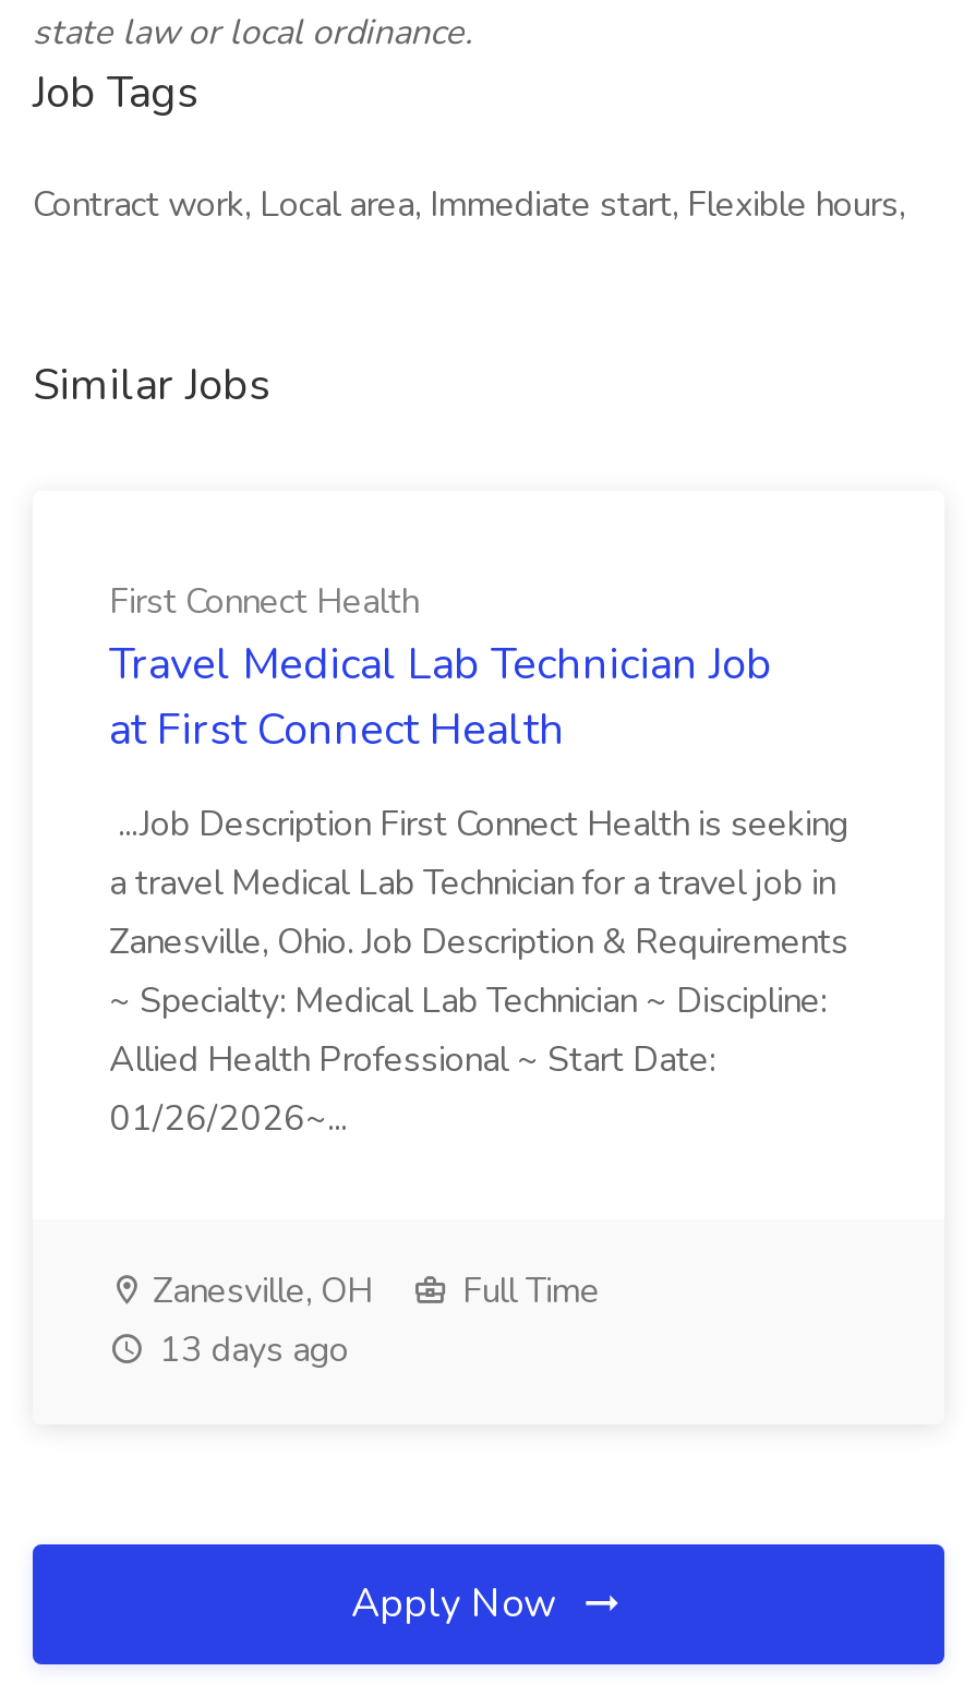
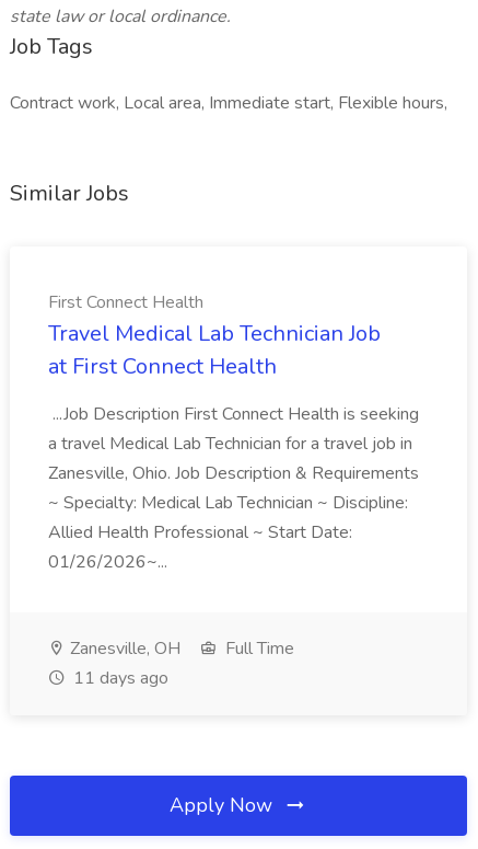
[150,1326,349,1374] 13 days ago -> [69,666,168,690] 11 days ago

